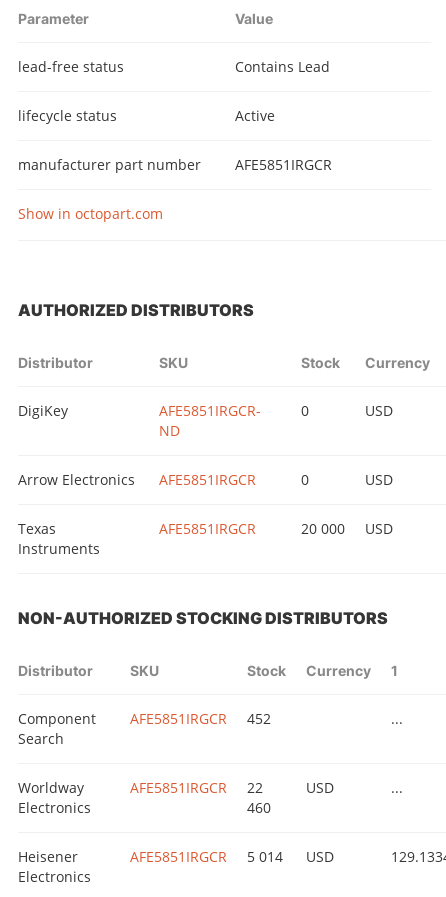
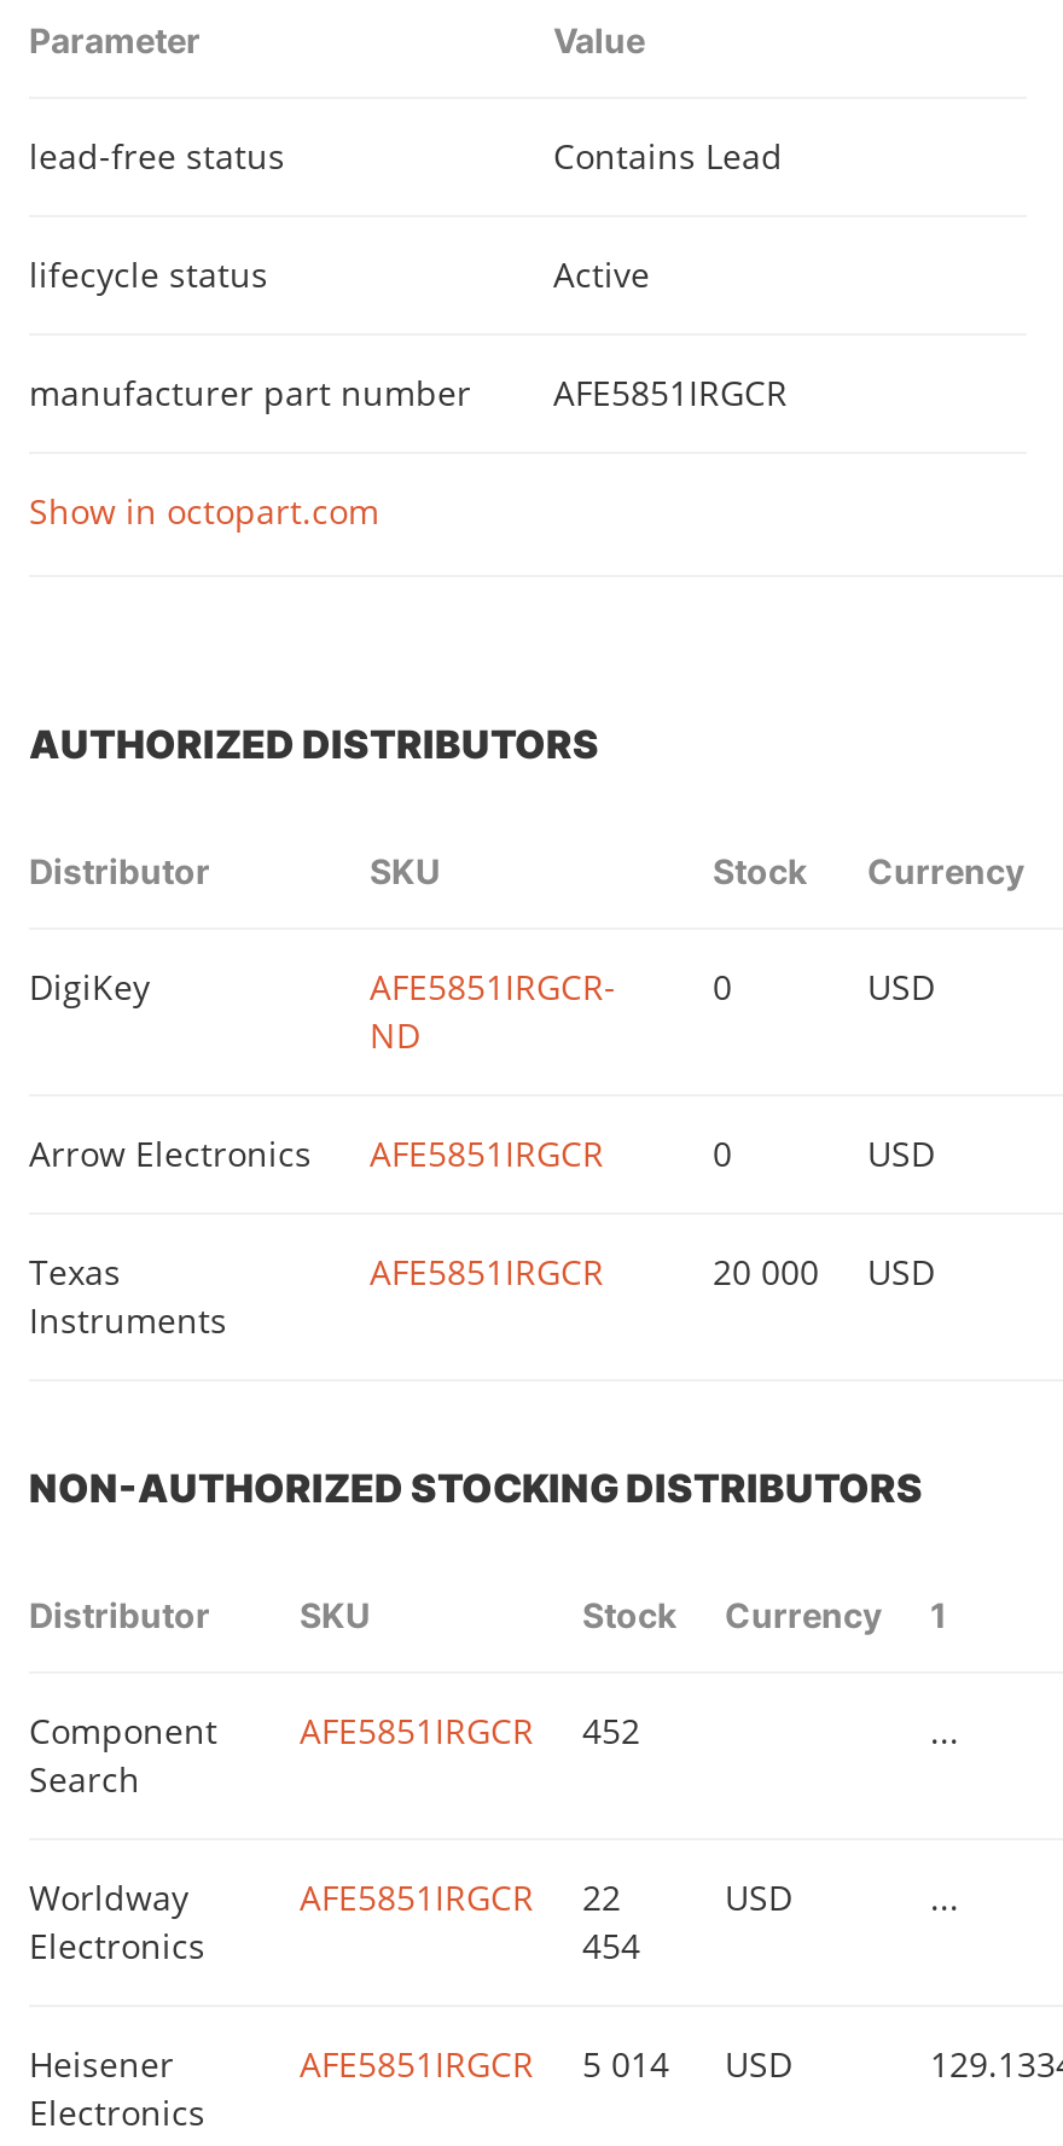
[247,797,271,816] 460 -> [582,1921,640,1967] 454

